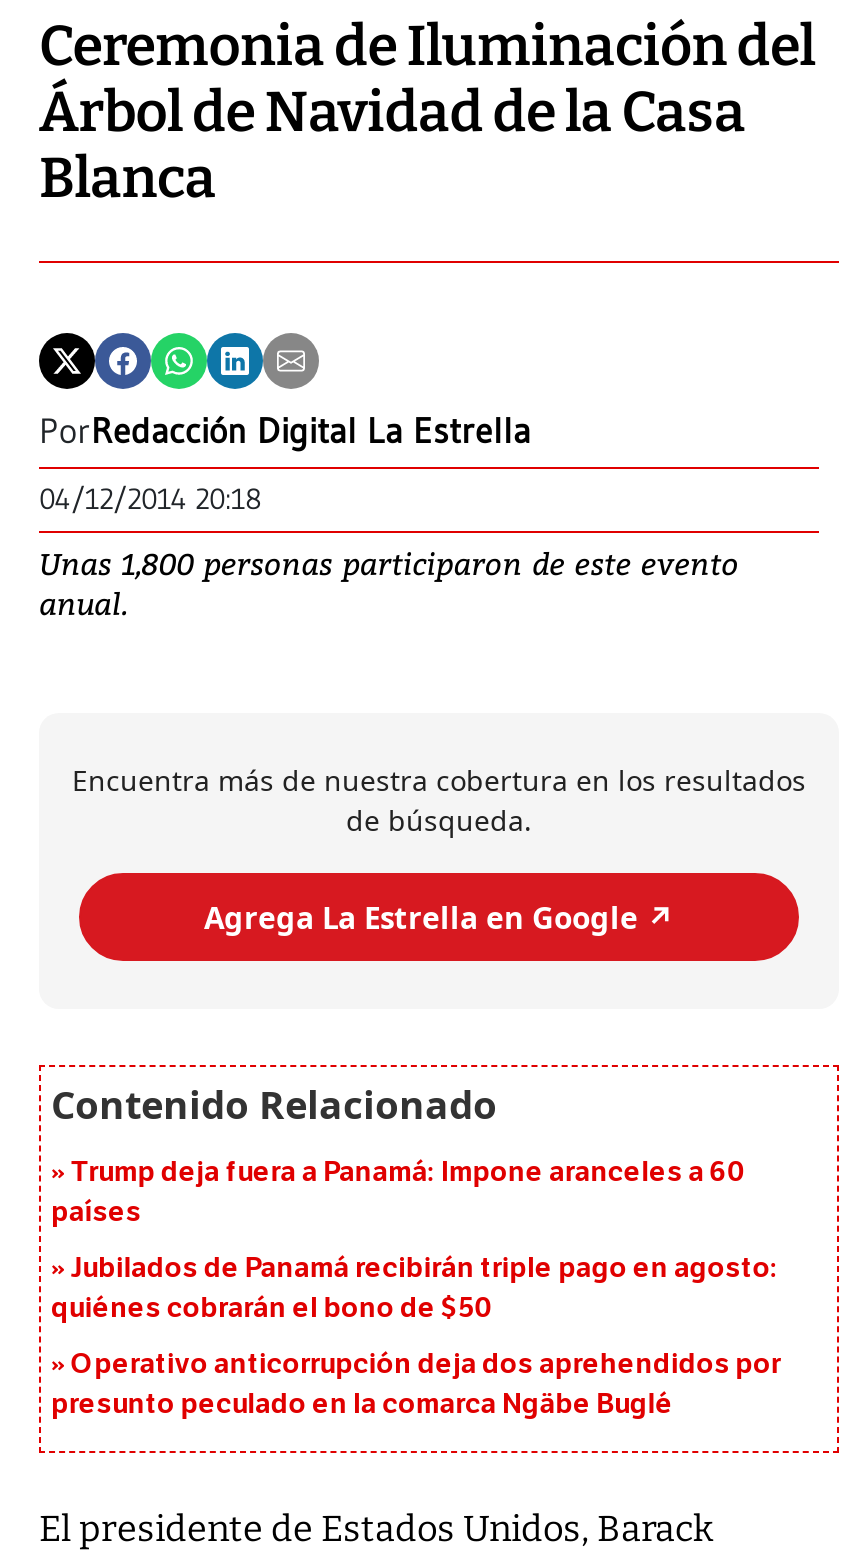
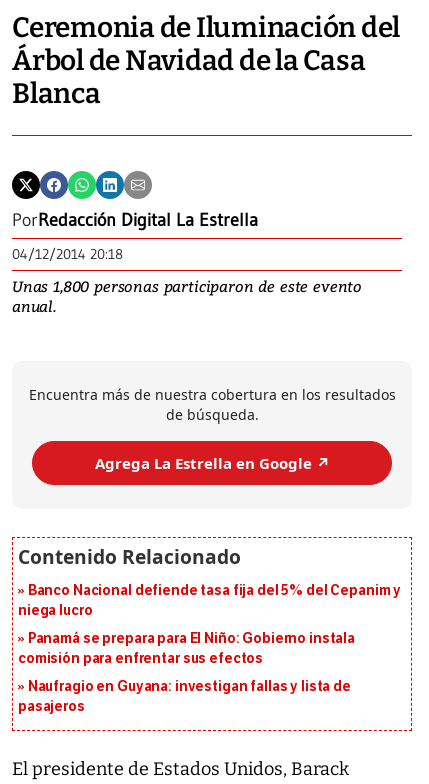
[51,1156,745,1230] Trump deja fuera a Panamá: Impone aranceles a 60 | países -> [18,582,401,619] Banco Nacional defiende tasa fija del 5% del Cepanim y | niega lucro
[51,1252,778,1326] Jubilados de Panamá recibirán triple pago en agosto: | quiénes cobrarán el bono de $50 -> [18,630,355,667] Panamá se prepara para El Niño: Gobierno instala | comisión para enfrentar sus efectos
[51,1348,781,1422] Operativo anticorrupción deja dos aprehendidos por | presunto peculado en la comarca Ngäbe Buglé -> [18,678,351,715] Naufragio en Guyana: investigan fallas y lista de | pasajeros

